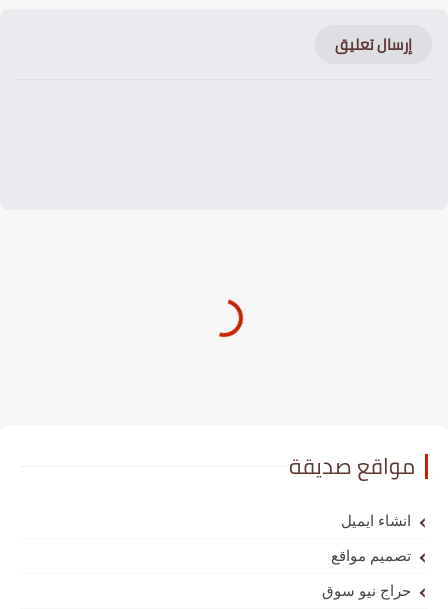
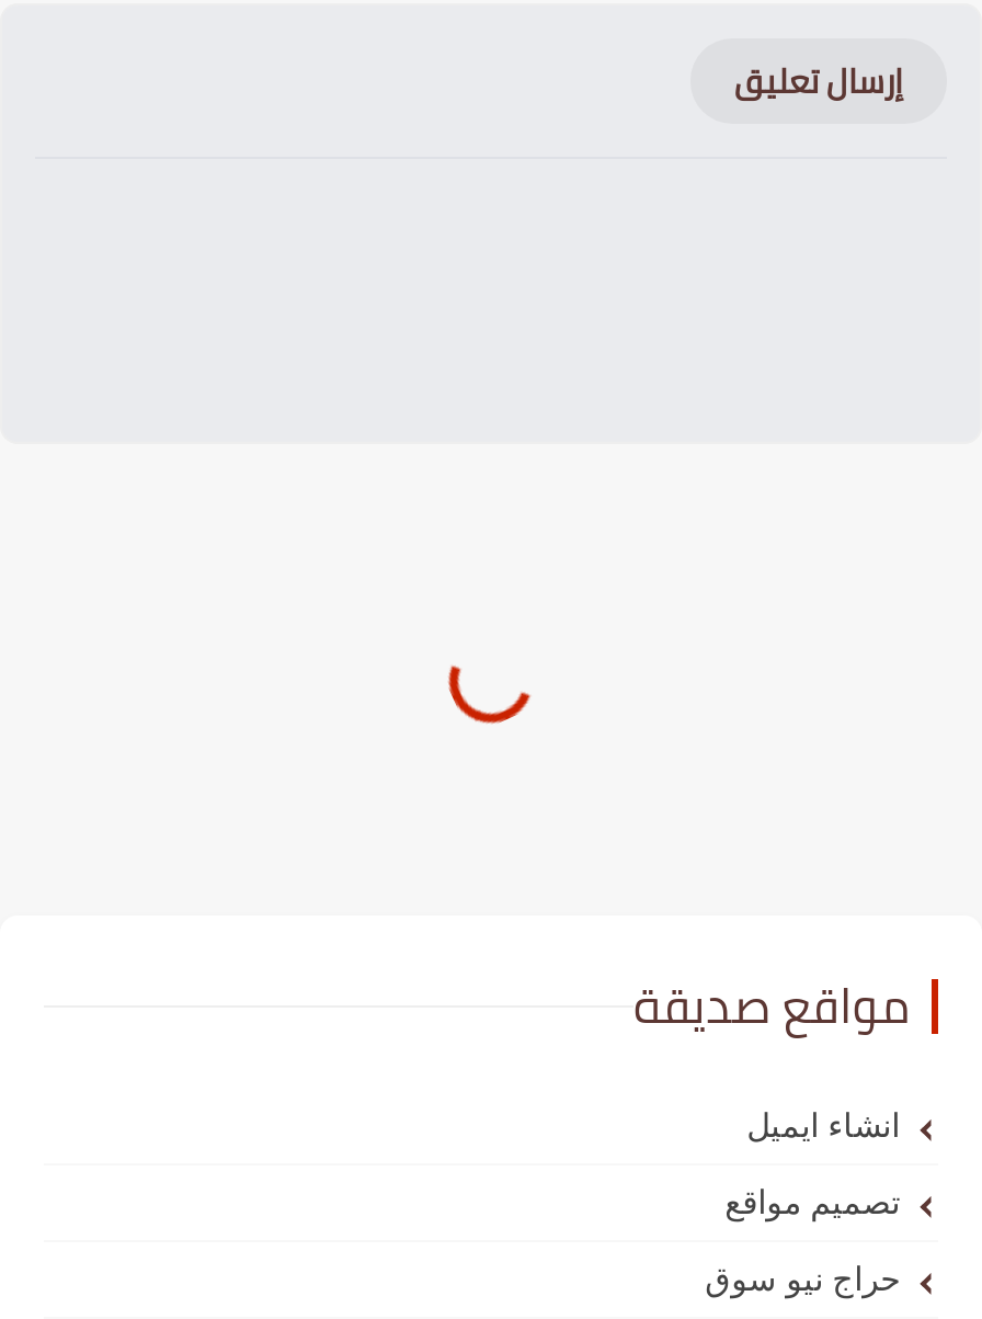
[204,298,245,337] [image] -> [445,639,535,723] [image]

